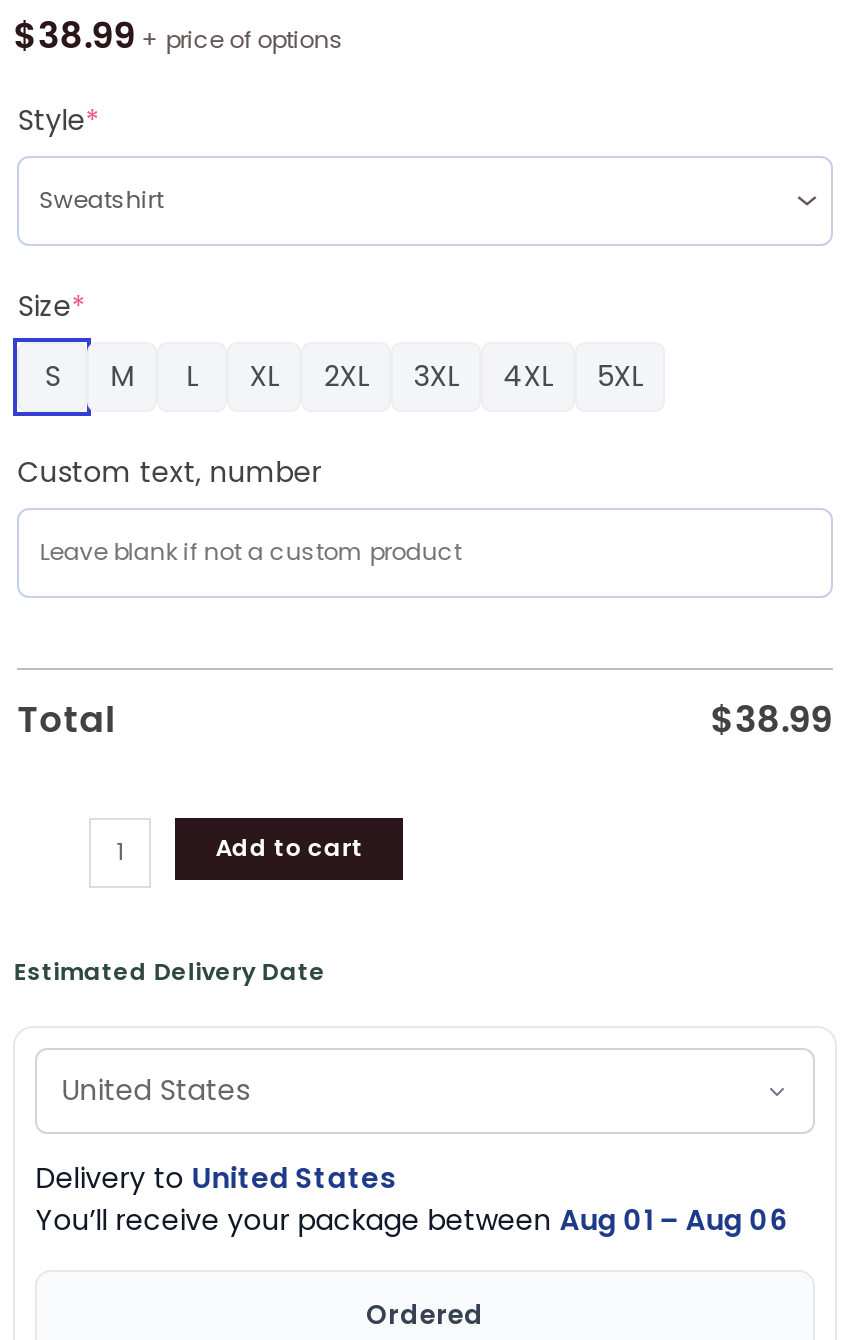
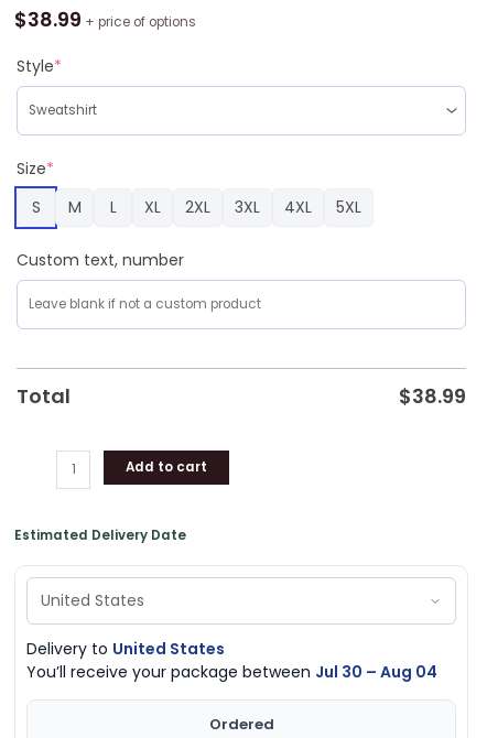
[35,1199,787,1239] You’ll receive your package between Aug 01 – Aug 06 -> [27,660,438,682] You’ll receive your package between Jul 30 – Aug 04

